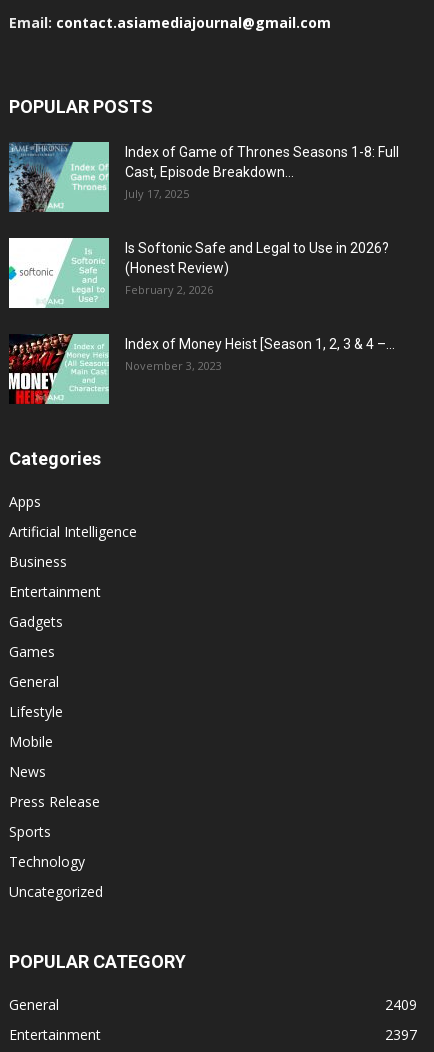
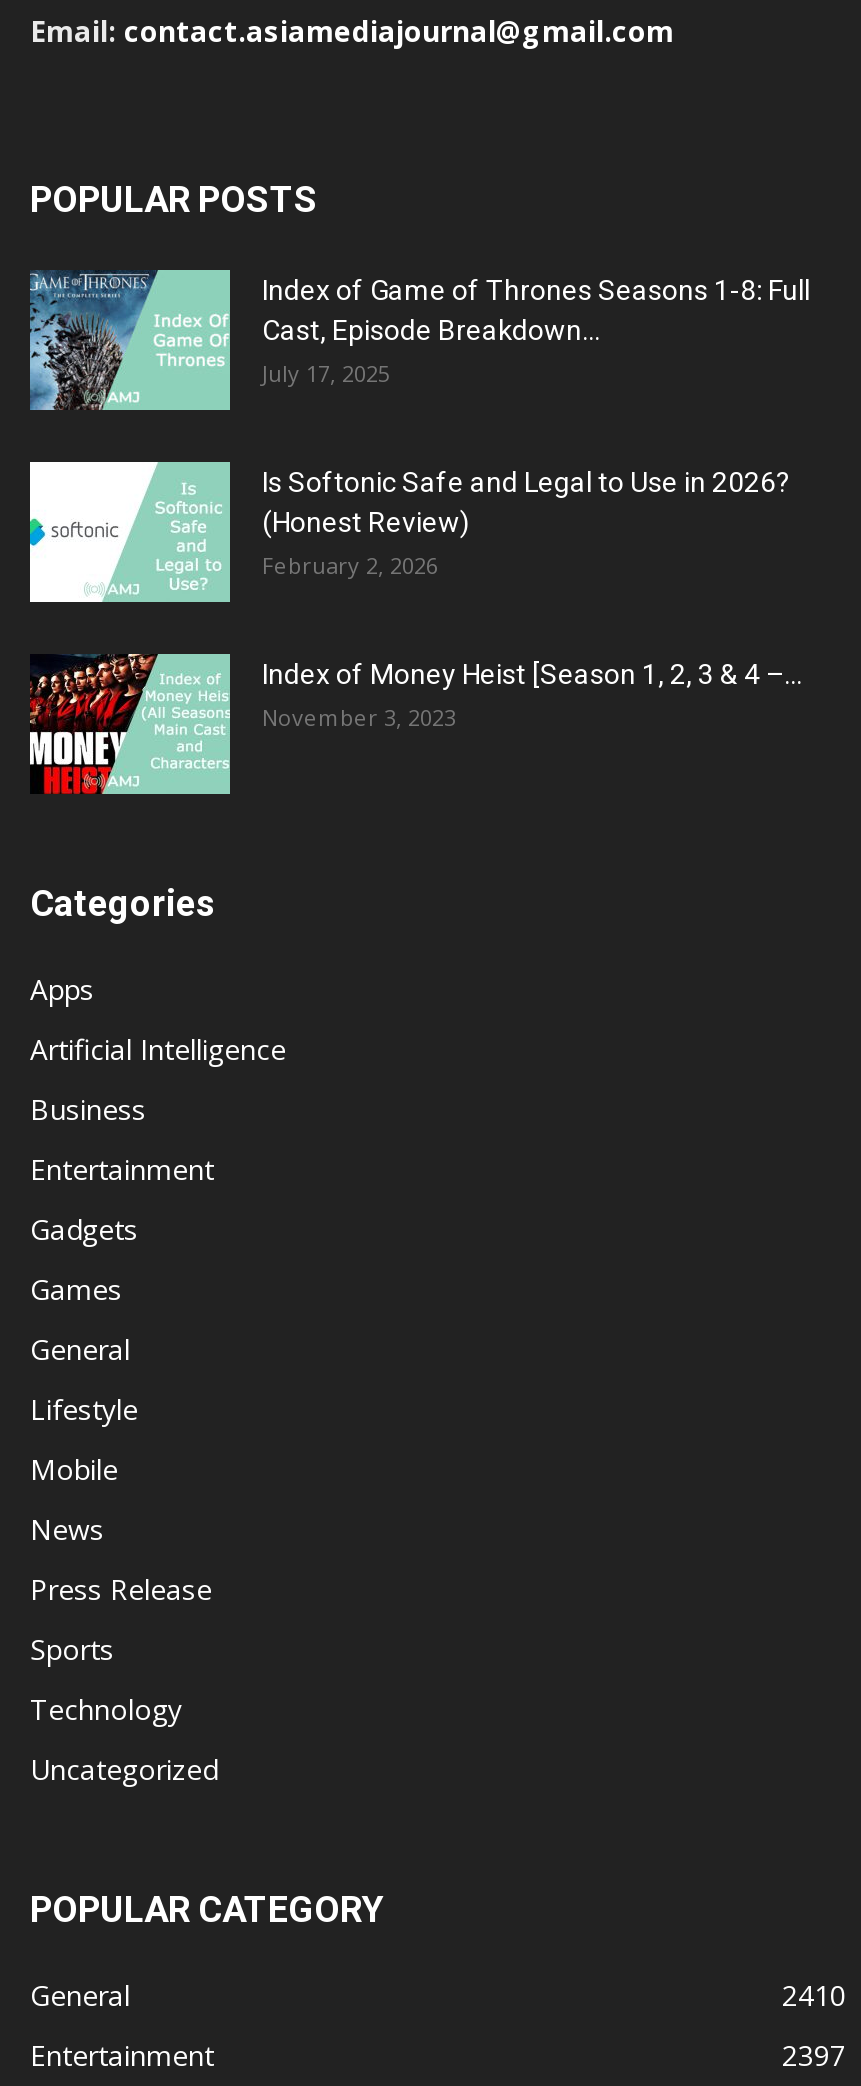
[385,995,417,1014] 2409 -> [782,1976,846,2014] 2410

